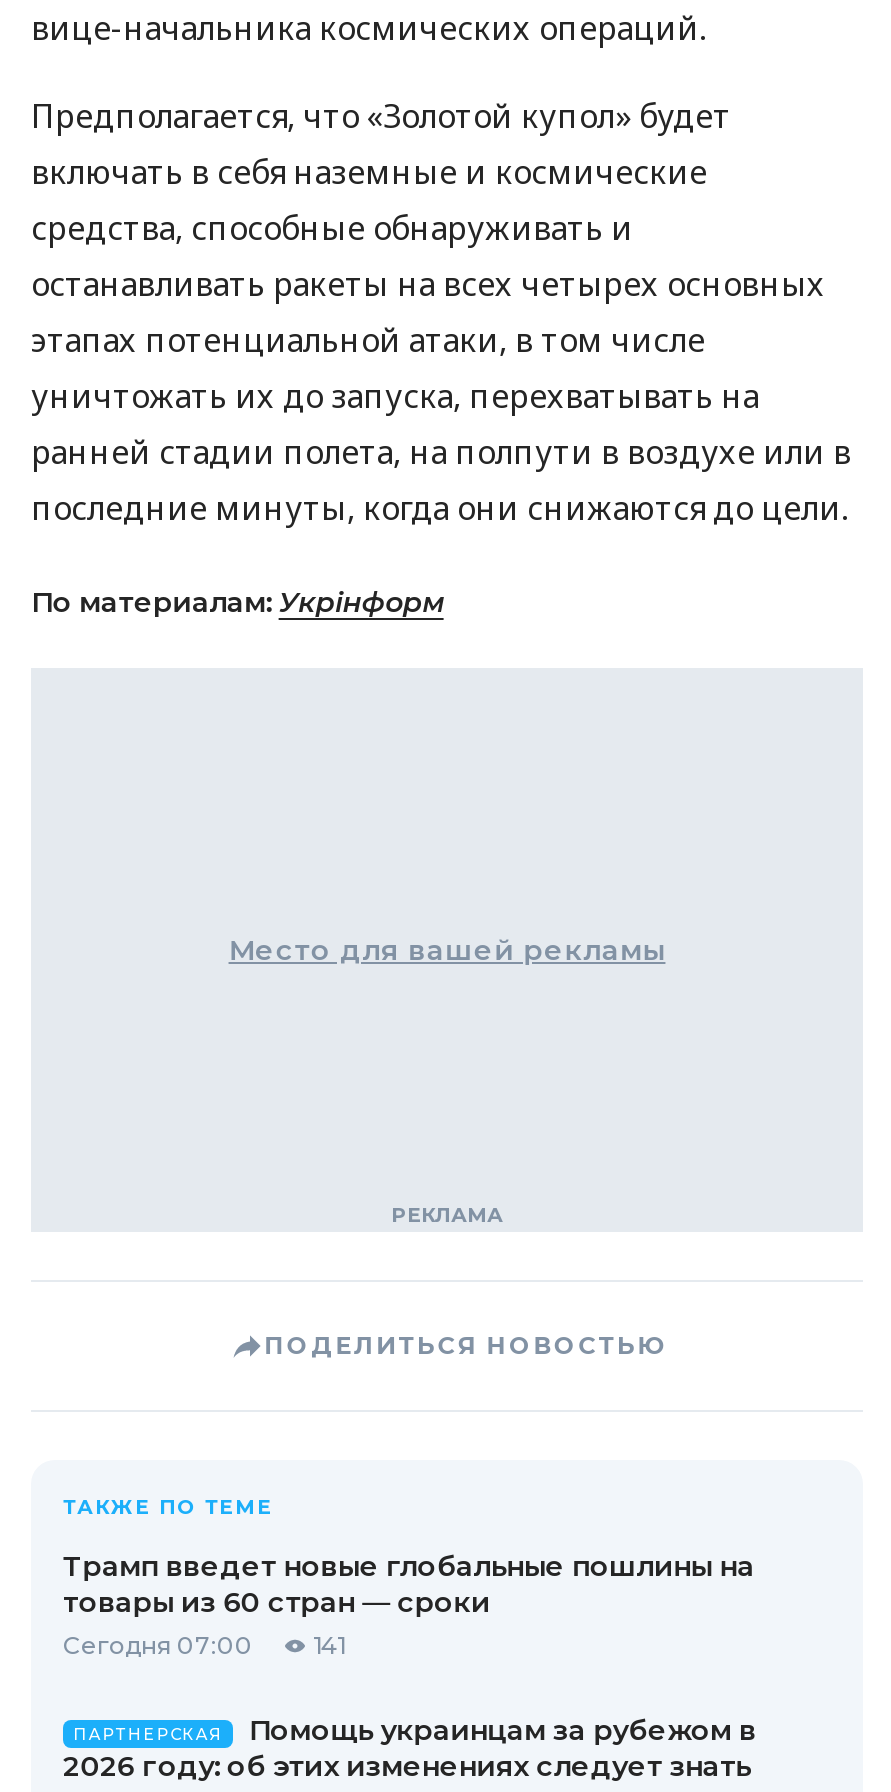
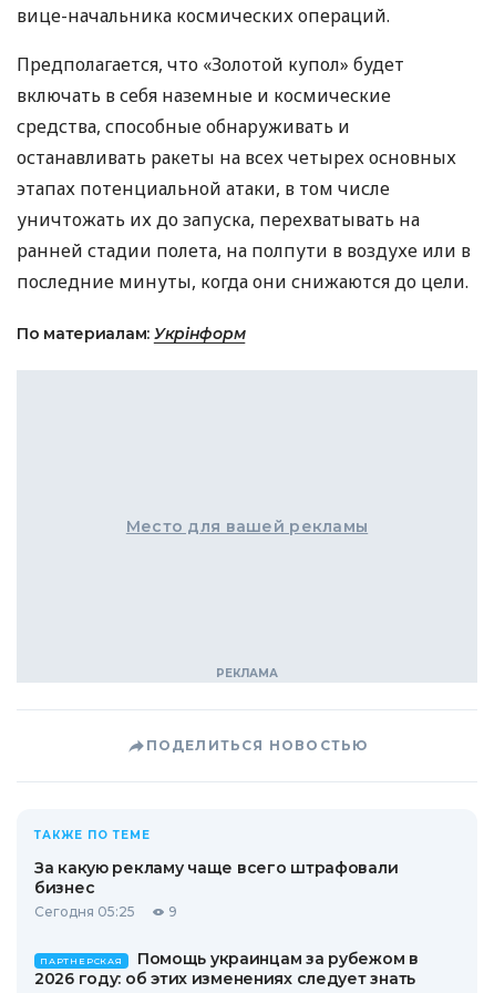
[63,1548,755,1660] Трамп введет новые глобальные пошлины на | товары из 60 стран — сроки | Сегодня 07:00 | 141 -> [34,858,398,920] За какую рекламу чаще всего штрафовали | бизнес | Сегодня 05:25 | 9

